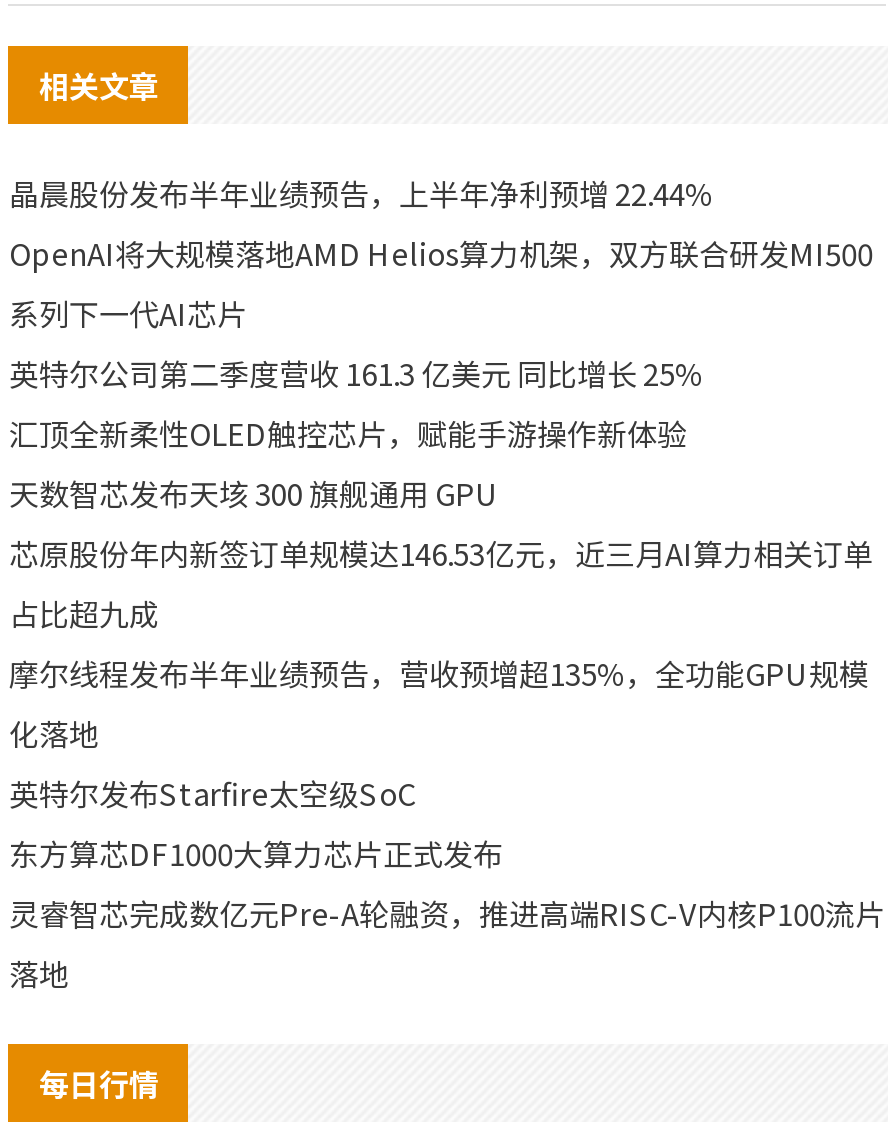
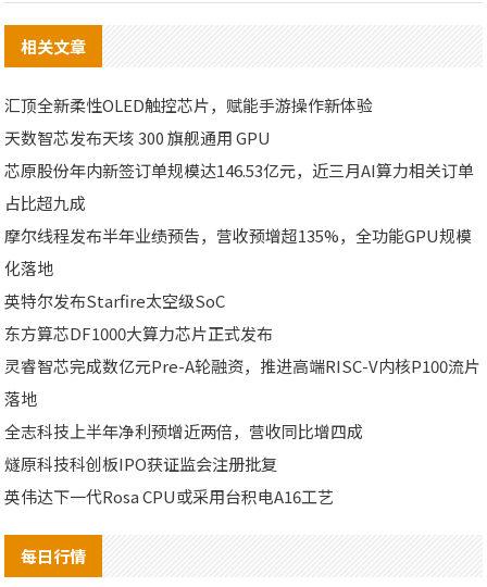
[9,172,873,394] 晶晨股份发布半年业绩预告，上半年净利预增 22.44% | OpenAI将大规模落地AMD Helios算力机架，双方联合研发MI500 | 系列下一代AI芯片 | 英特尔公司第二季度营收 161.3 亿美元 同比增长 25% -> none
moved [9,412,885,994] -> [5,93,481,410]: 汇顶全新柔性OLED触控芯片，赋能手游操作新体验 | 天数智芯发布天垓 300 旗舰通用 GPU | 芯原股份年内新签订单规模达146.53亿元，近三月AI算力相关订单 | ... | 灵睿智芯完成数亿元Pre-A轮融资，推进高端RISC-V内核P100流片 | 落地
none -> [5,419,364,508] 全志科技上半年净利预增近两倍，营收同比增四成 | 燧原科技科创板IPO获证监会注册批复 | 英伟达下一代Rosa CPU或采用台积电A16工艺

